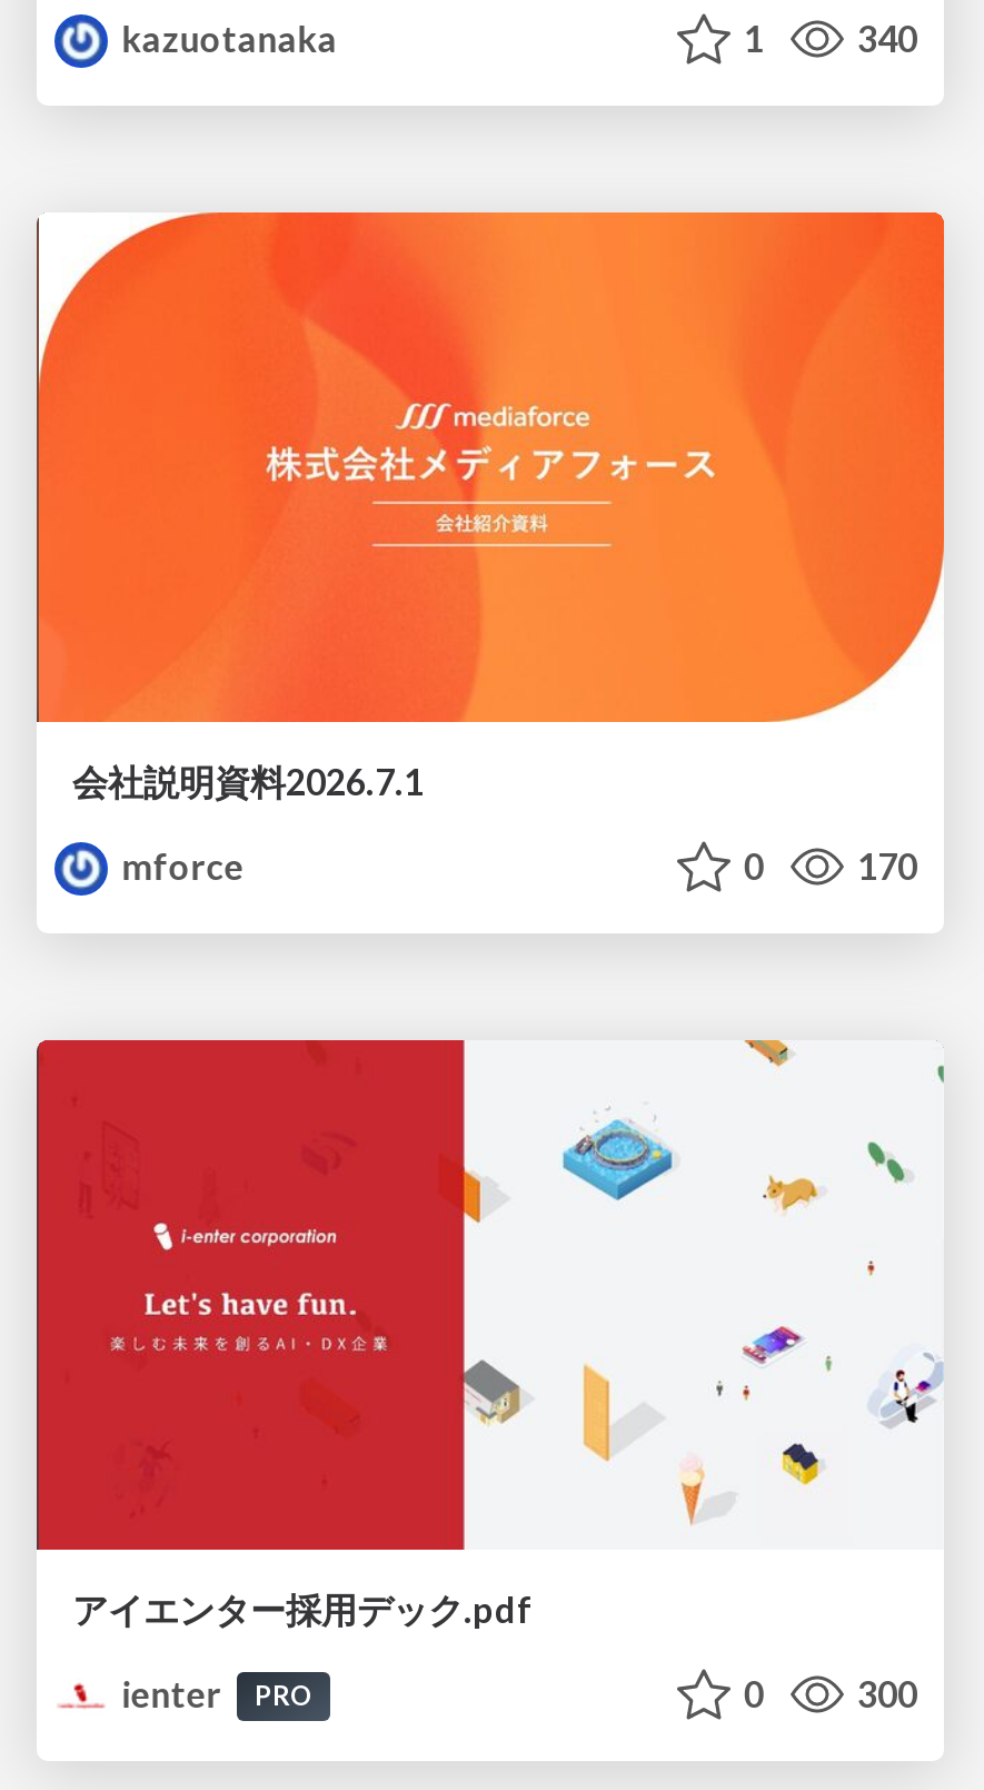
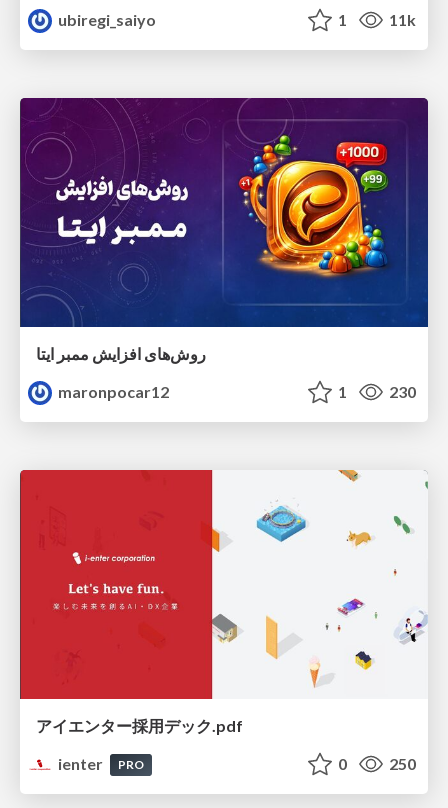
[115,16,337,58] kazuotanaka -> [55,10,156,29] ubiregi_saiyo
[851,16,917,58] 340 -> [386,10,416,29] 11k
[34,210,946,802] [image] | 会社説明資料2026.7.1 -> [19,97,429,363] [image] | روش‌های افزایش ممبر ایتا
[115,844,917,887] mforce | 0 | 170 -> [55,382,416,401] maronpocar12 | 1 | 230
[851,1673,917,1715] 300 -> [386,754,416,773] 250

